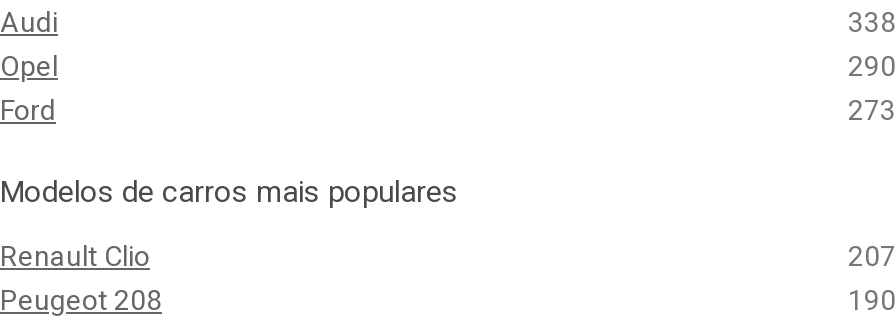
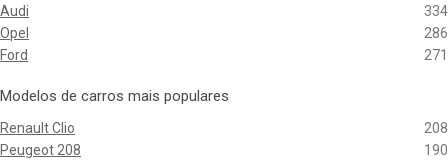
[848,6,896,38] 338 -> [424,3,448,19] 334
[848,50,896,82] 290 -> [424,25,448,41] 286
[848,94,896,126] 273 -> [424,47,448,63] 271
[848,240,896,272] 207 -> [424,120,448,136] 208

